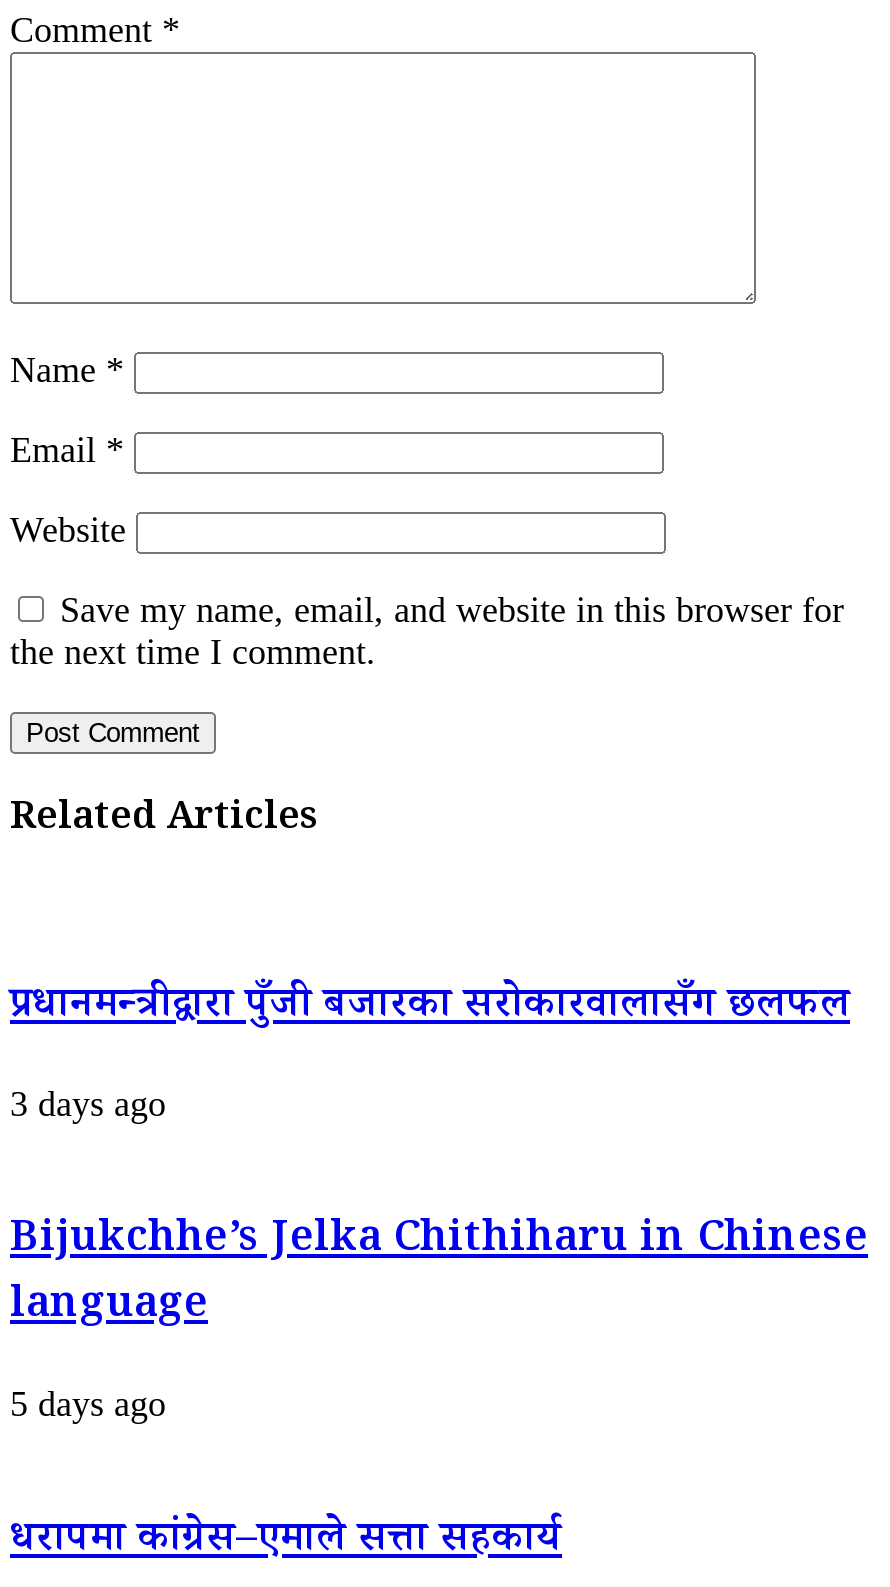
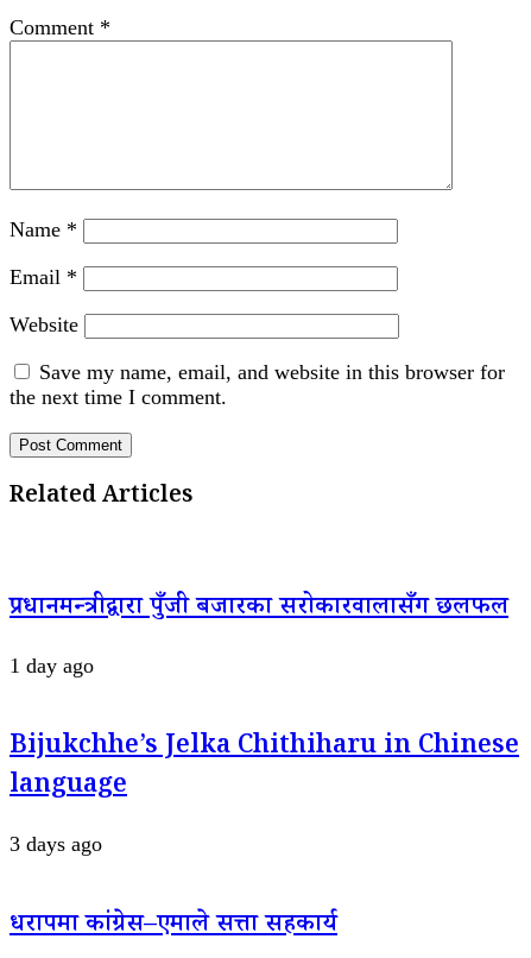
[10,1083,166,1123] 3 days ago -> [10,653,94,677] 1 day ago
[10,1383,166,1423] 5 days ago -> [10,832,102,855] 3 days ago

